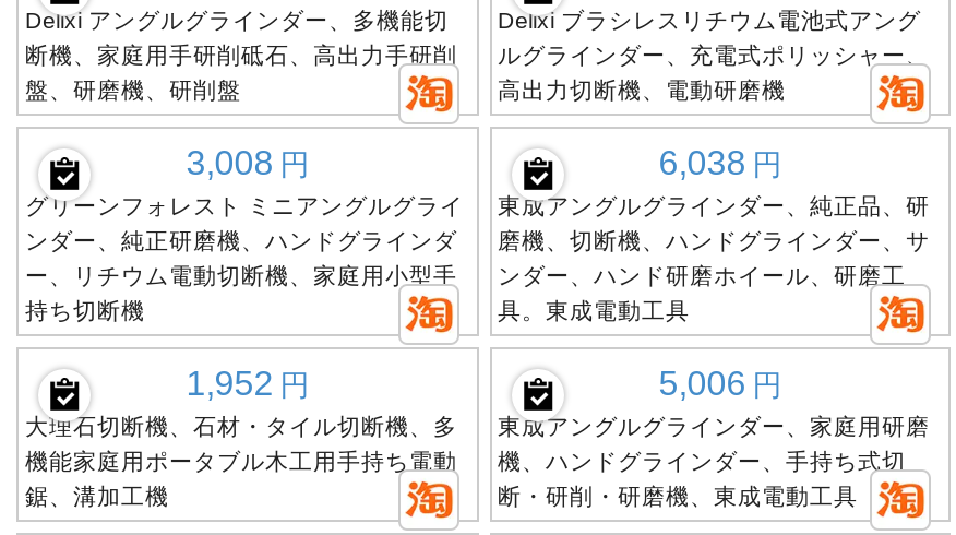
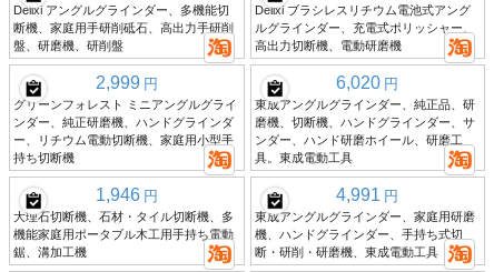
[186,145,308,182] 3,008 円 -> [95,74,158,93] 2,999 円
[659,145,781,182] 6,038 円 -> [336,74,399,93] 6,020 円
[186,366,308,403] 1,952 円 -> [95,186,158,205] 1,946 円
[659,366,781,403] 5,006 円 -> [336,186,399,205] 4,991 円

